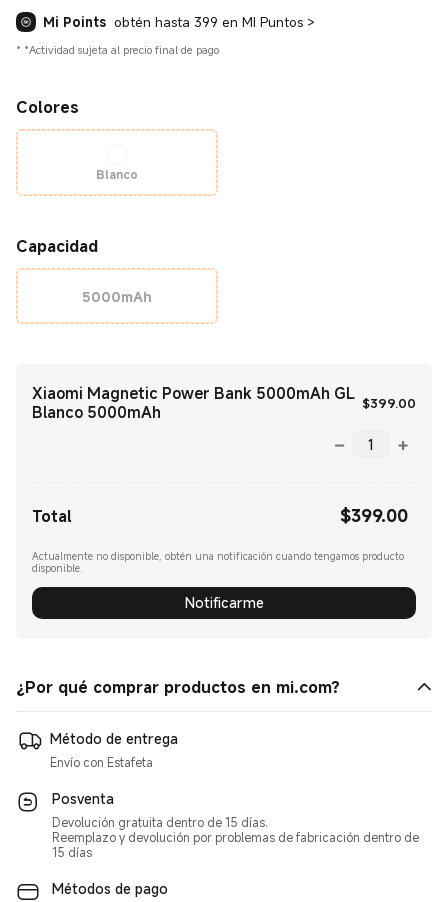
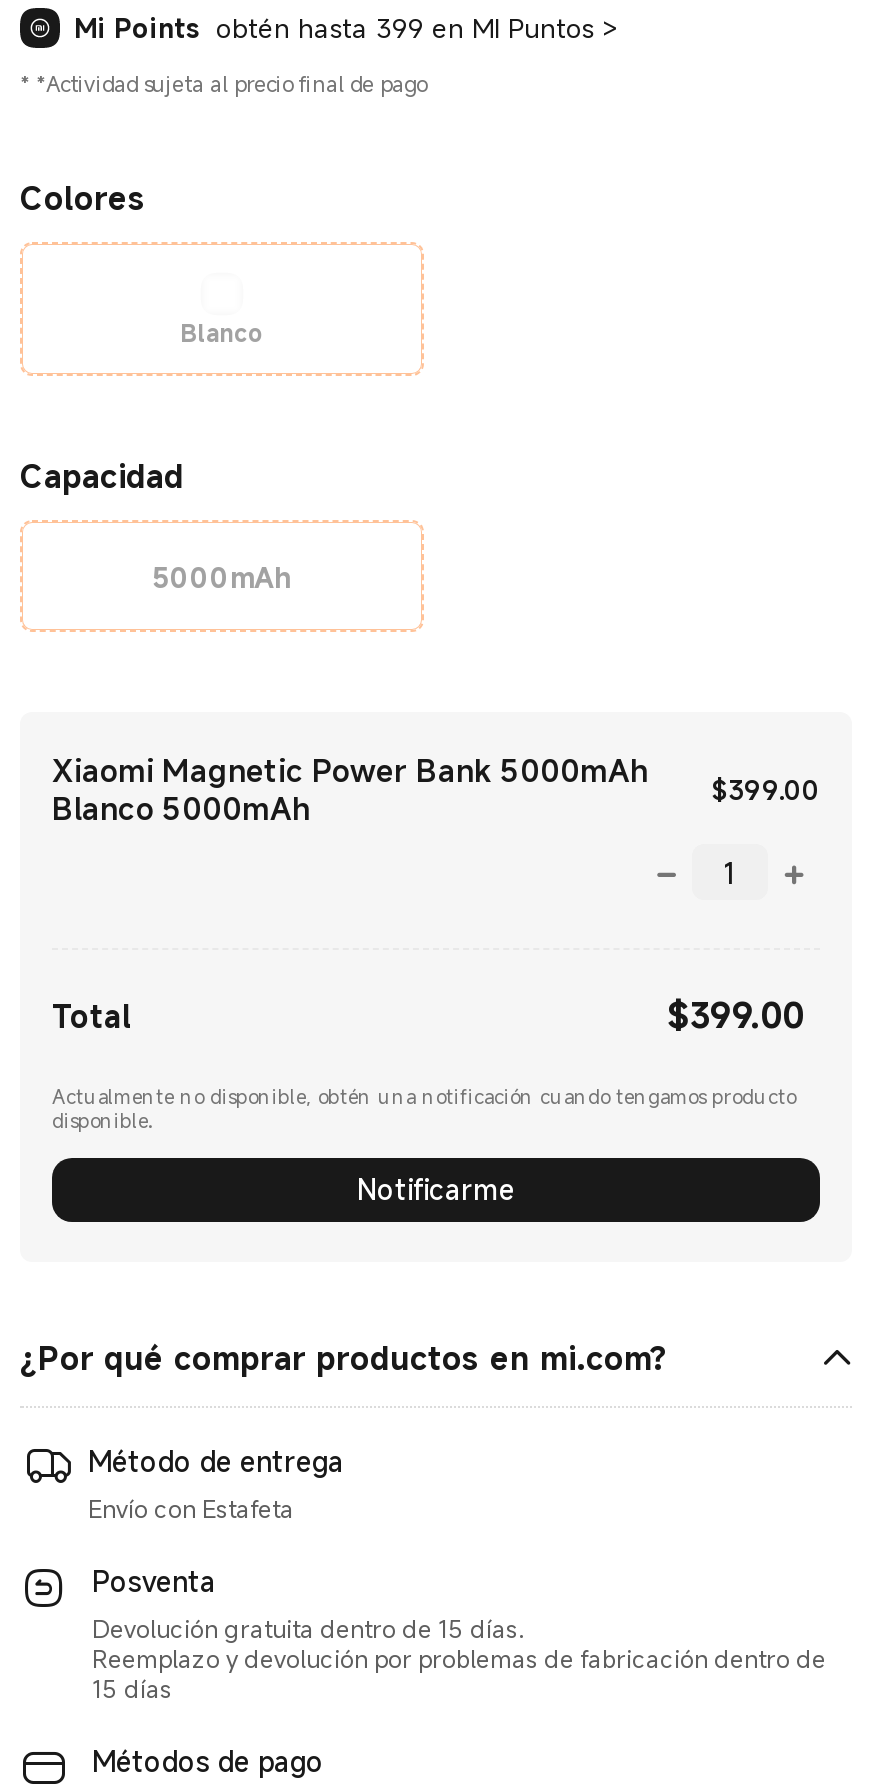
[32,383,355,403] Xiaomi Magnetic Power Bank 5000mAh GL -> [52,750,648,790] Xiaomi Magnetic Power Bank 5000mAh

